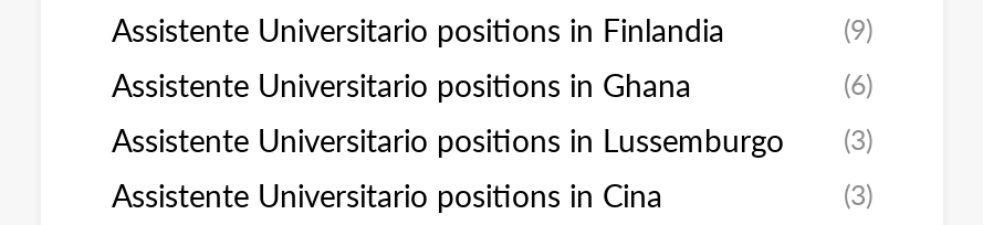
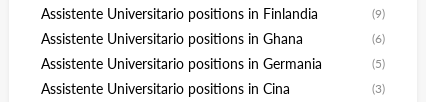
[112,117,784,161] Assistente Universitario positions in Lussemburgo -> [41,53,322,73] Assistente Universitario positions in Germania
[844,119,872,159] (3) -> [372,54,385,72] (5)

